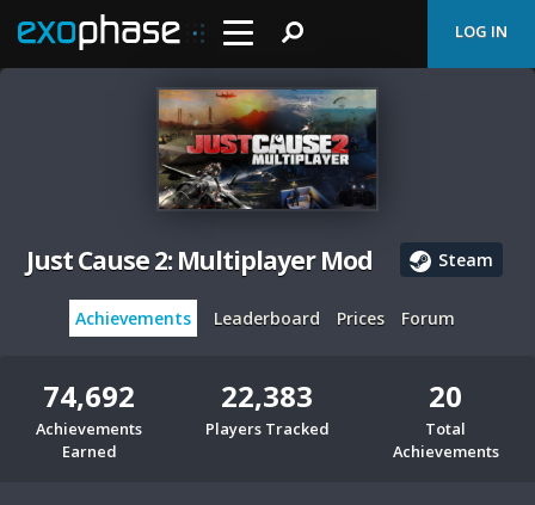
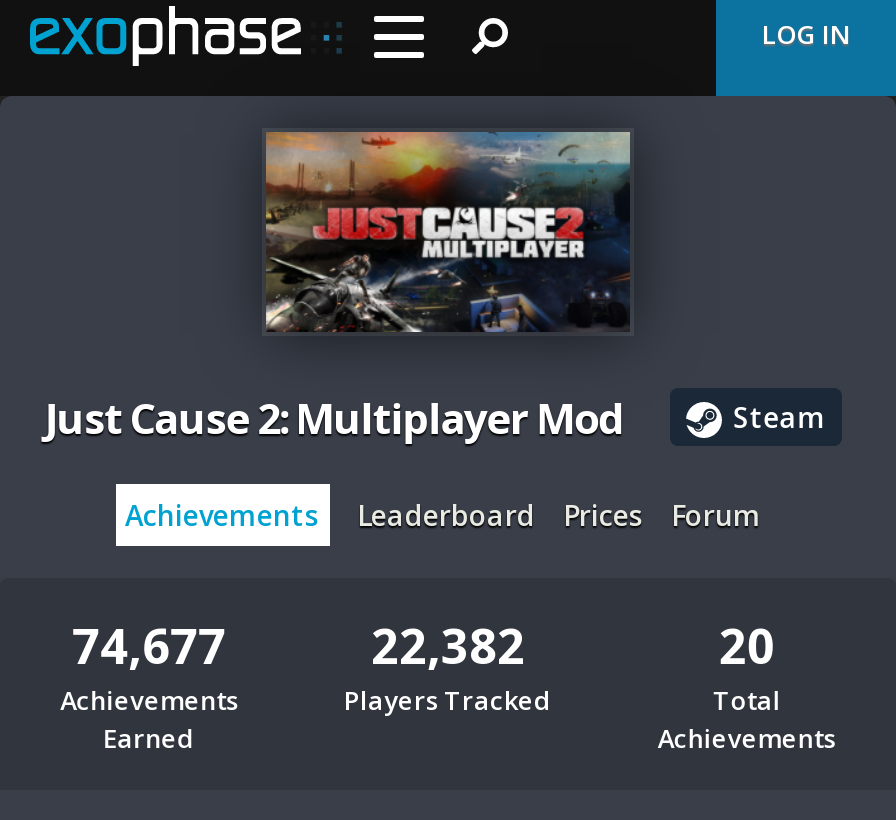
[43,376,135,415] 74,692 -> [72,612,226,678] 74,677
[222,376,313,415] 22,383 -> [371,612,525,678] 22,382

